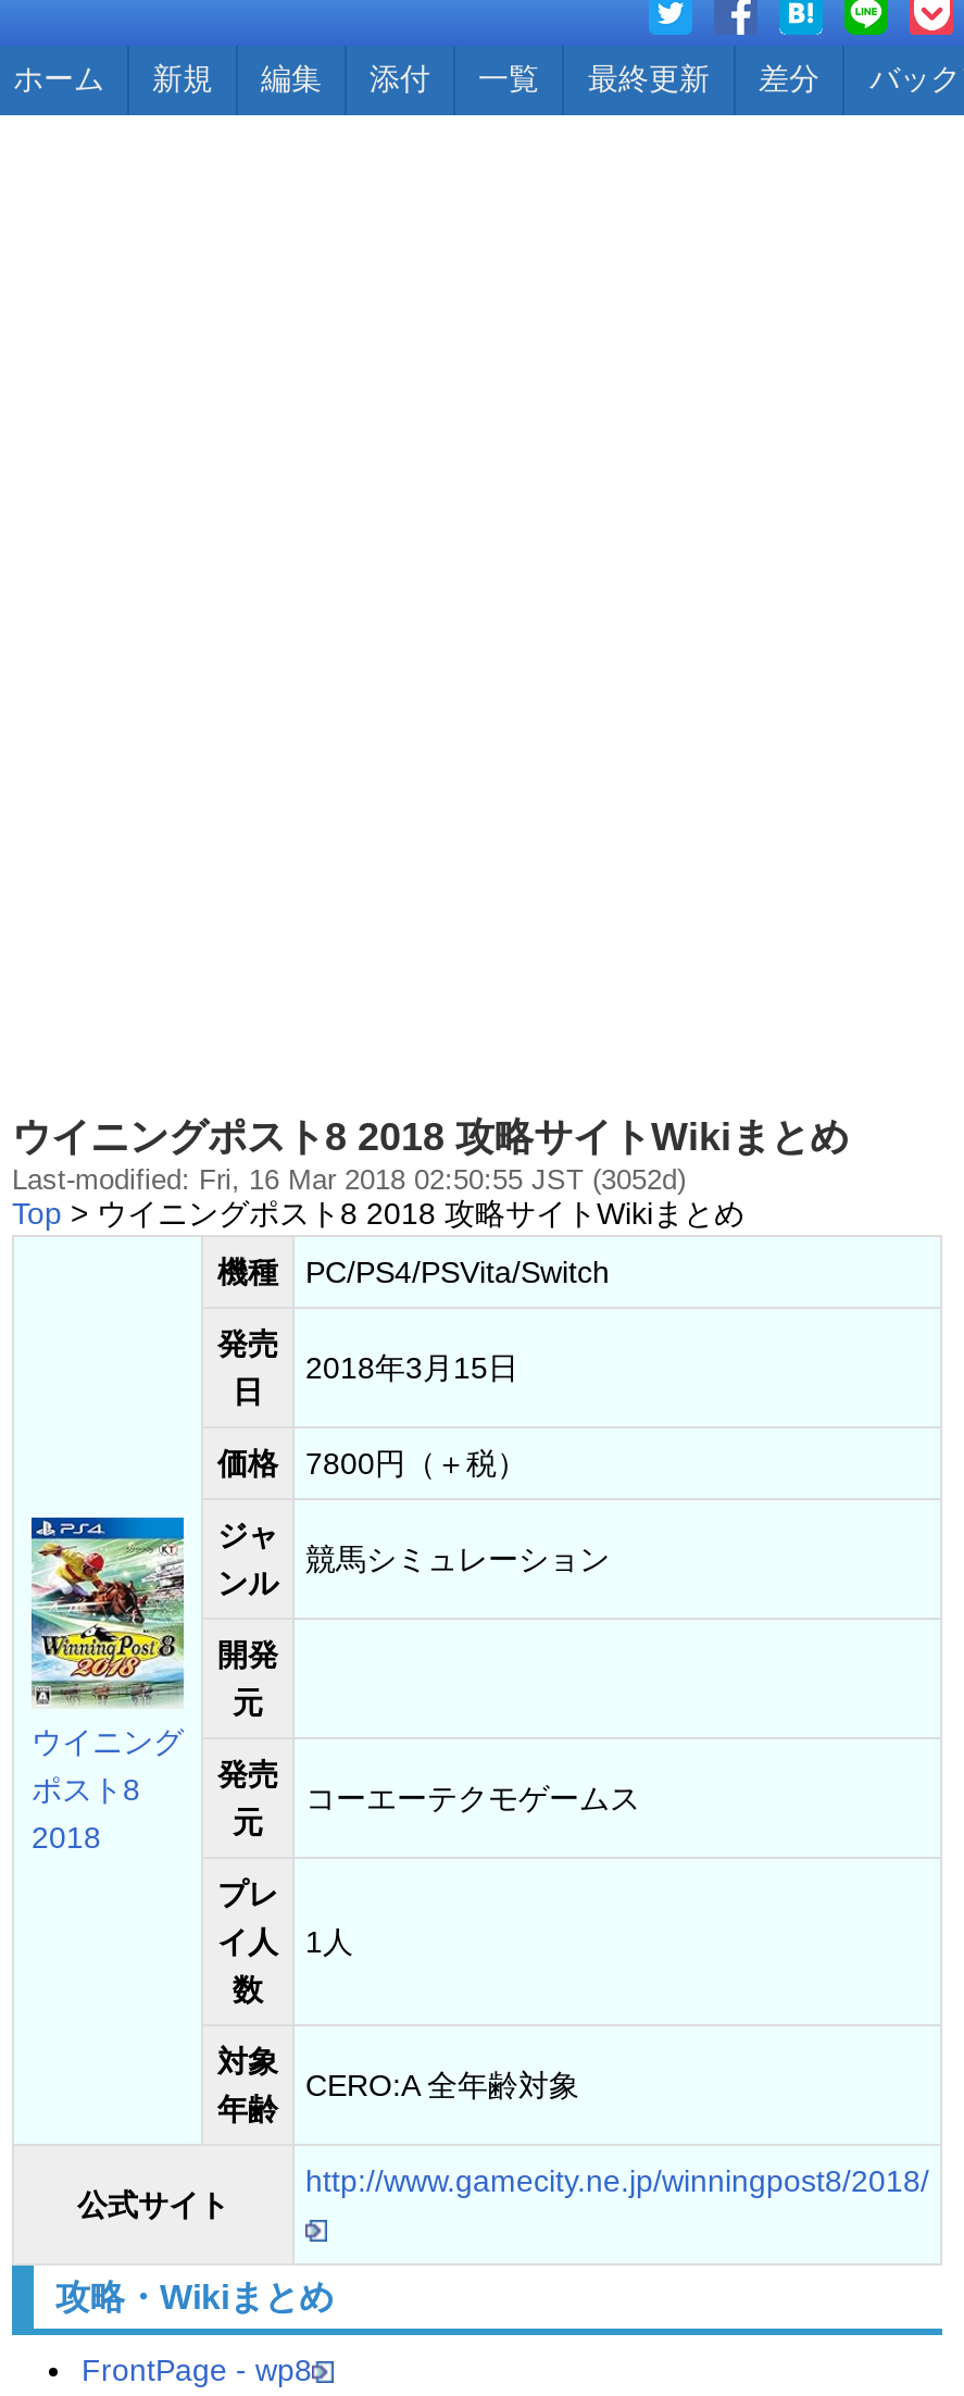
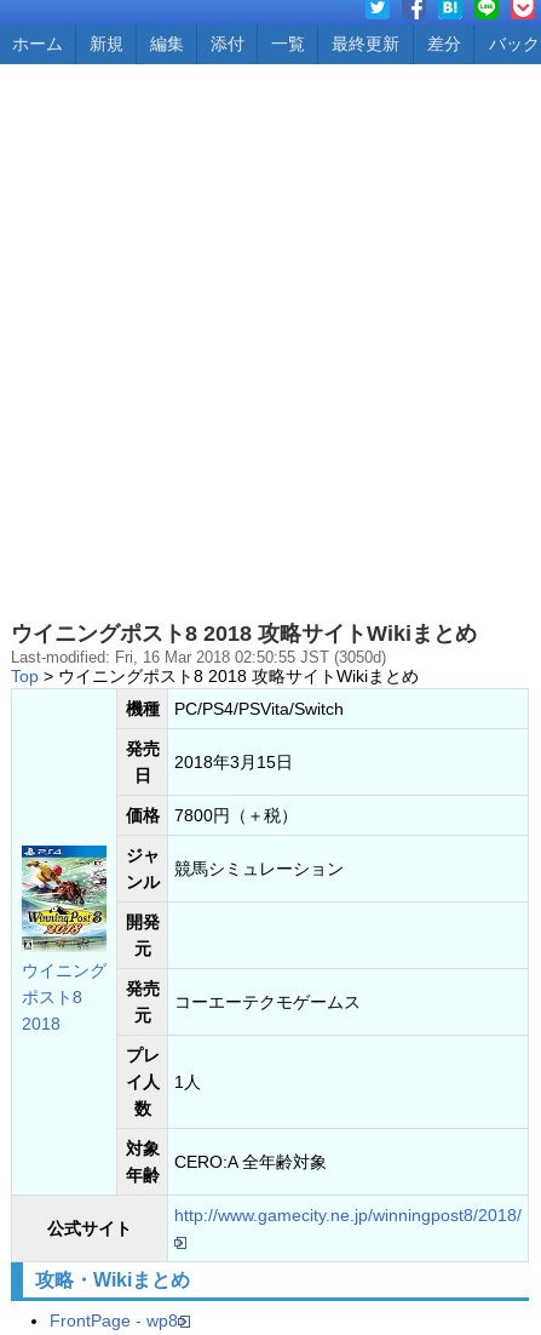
[12,1163,686,1196] Last-modified: Fri, 16 Mar 2018 02:50:55 JST (3052d) -> [11,648,386,666] Last-modified: Fri, 16 Mar 2018 02:50:55 JST (3050d)

